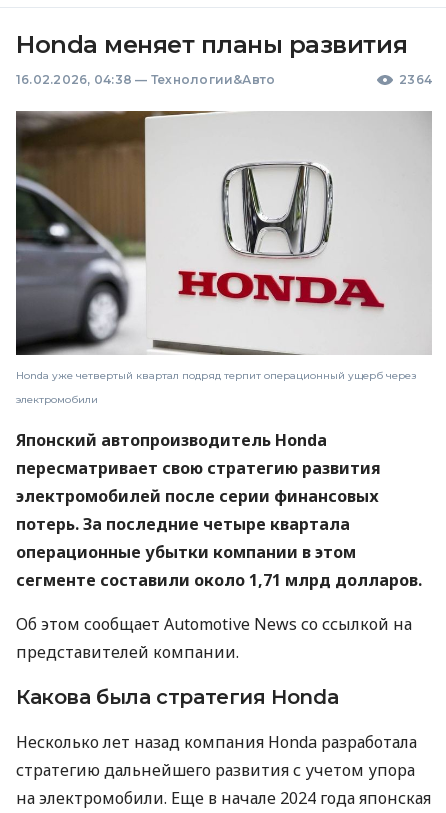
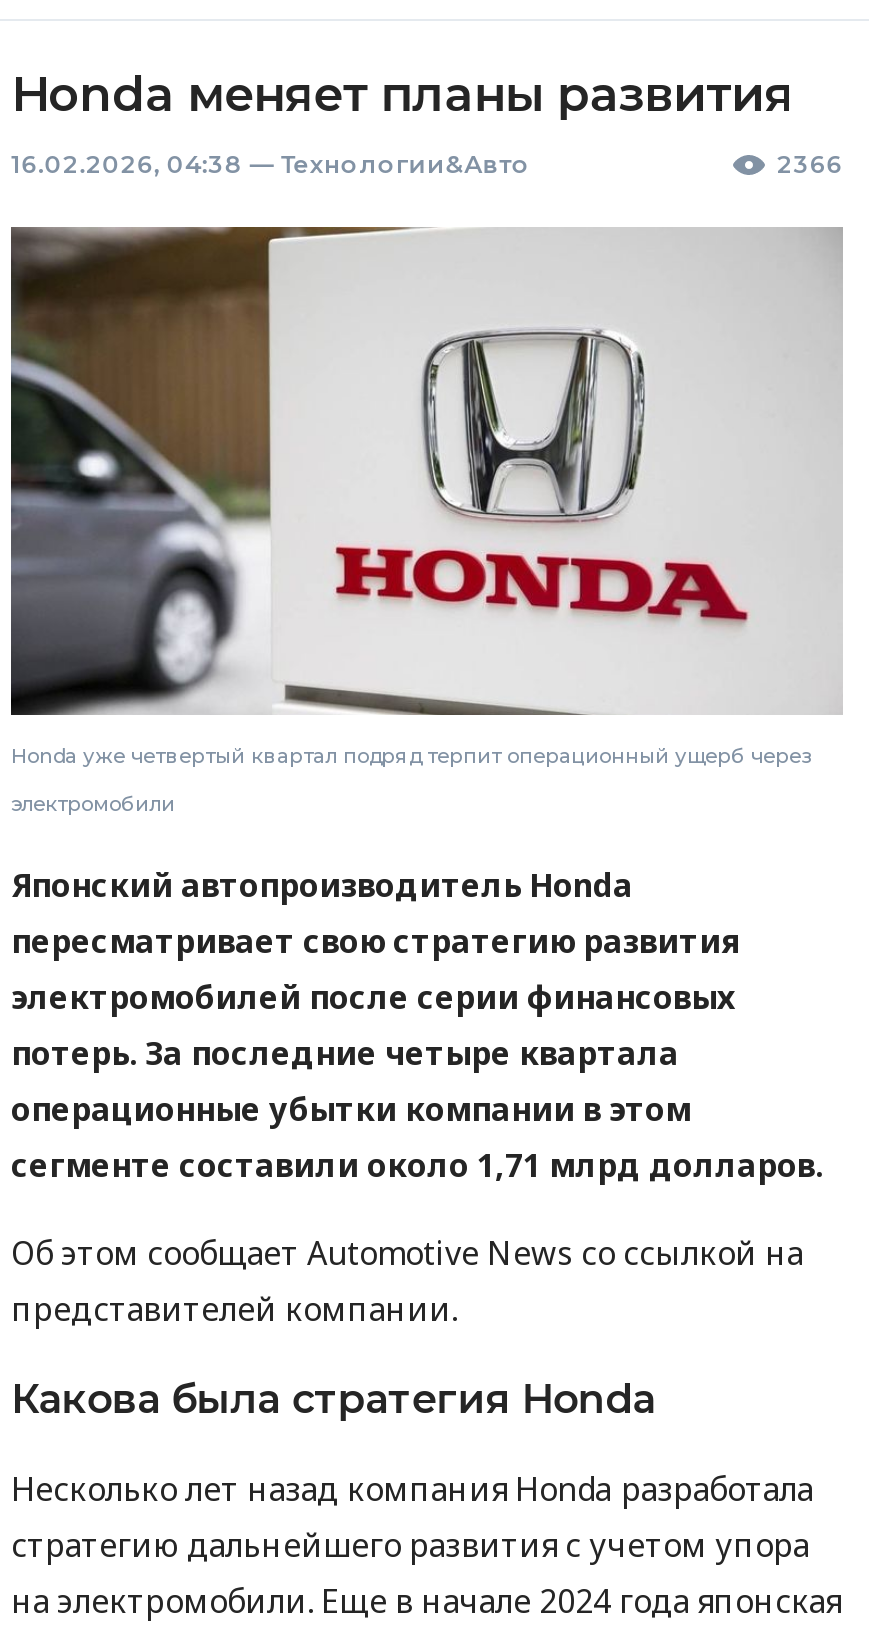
[399,72,432,87] 2364 -> [777,149,843,179] 2366

